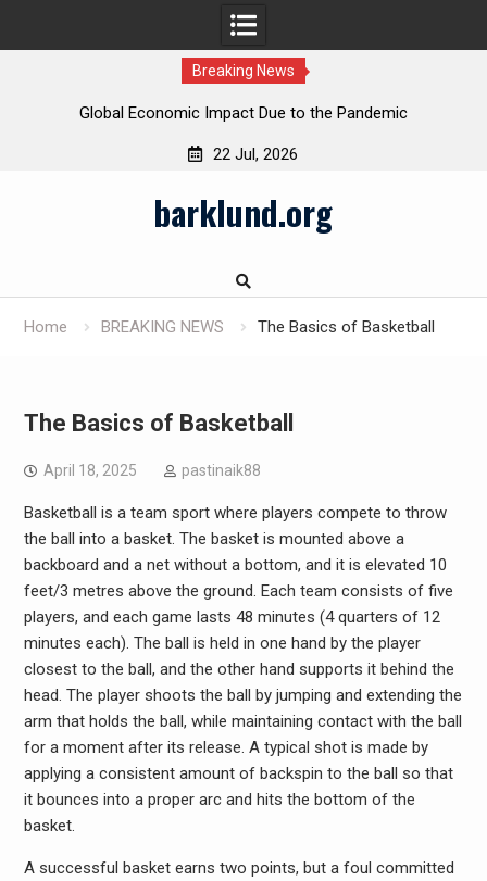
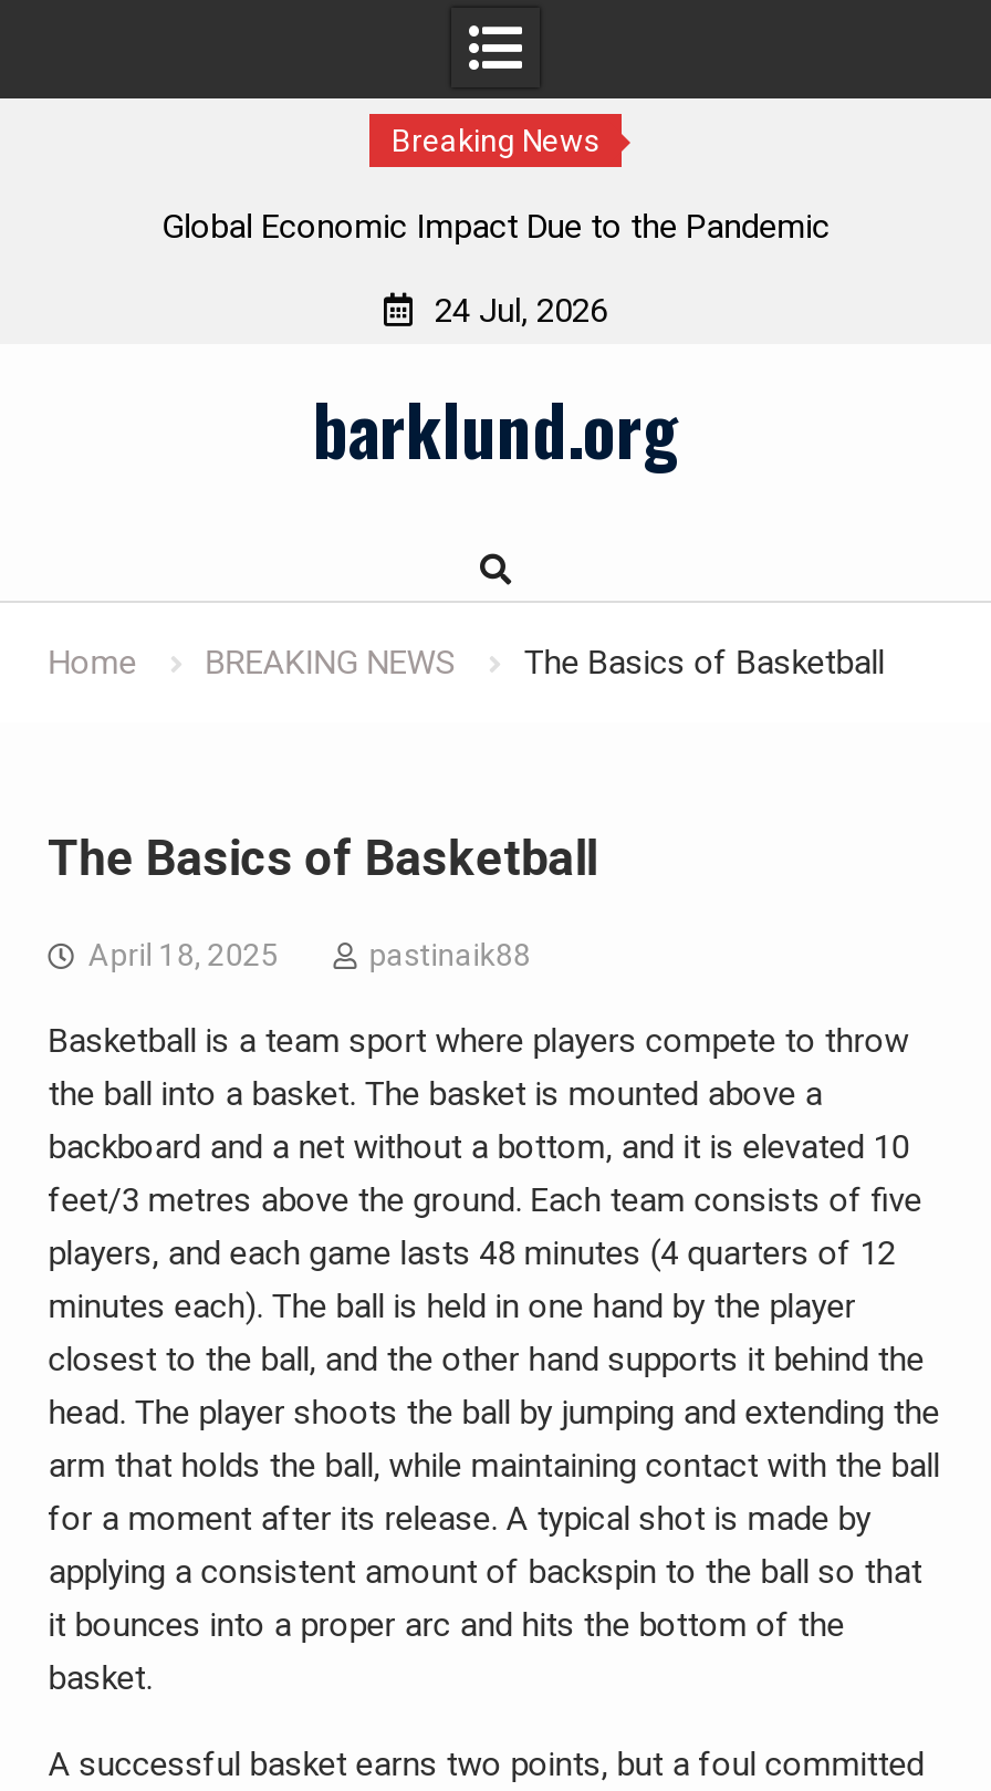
[214,144,298,164] 22 Jul, 2026 -> [435,291,607,331] 24 Jul, 2026

